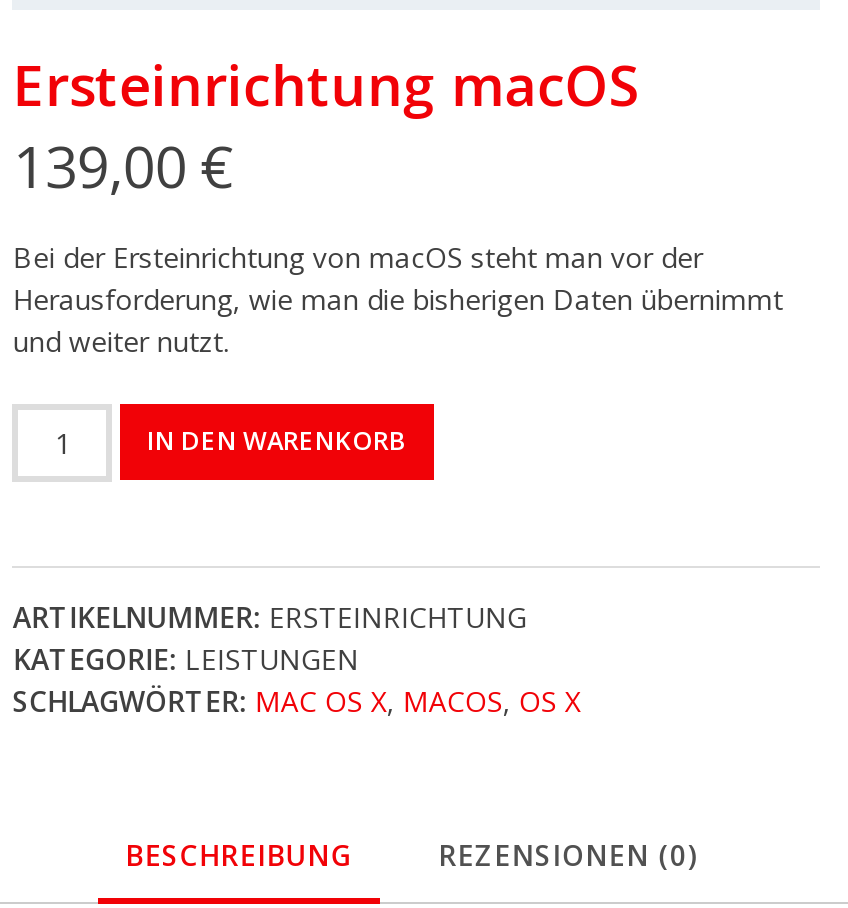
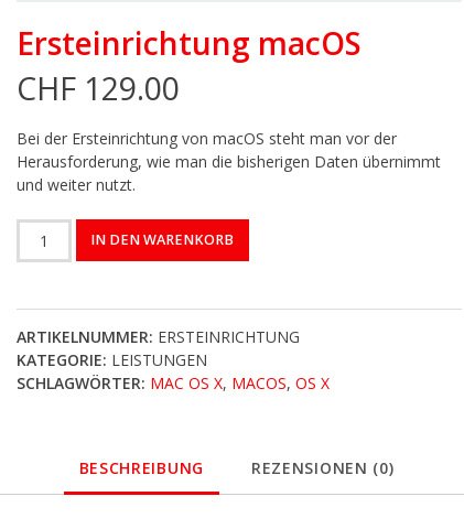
[13,126,235,204] 139,00 € -> [17,66,180,109] CHF 129.00

